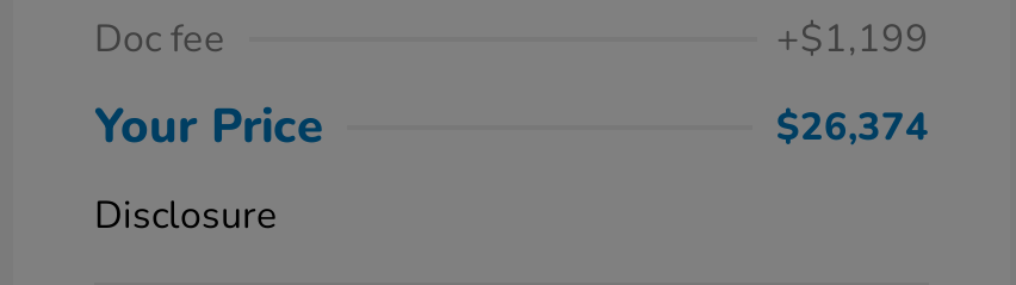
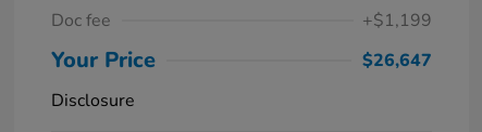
[776,101,929,153] $26,374 -> [362,48,432,72] $26,647

